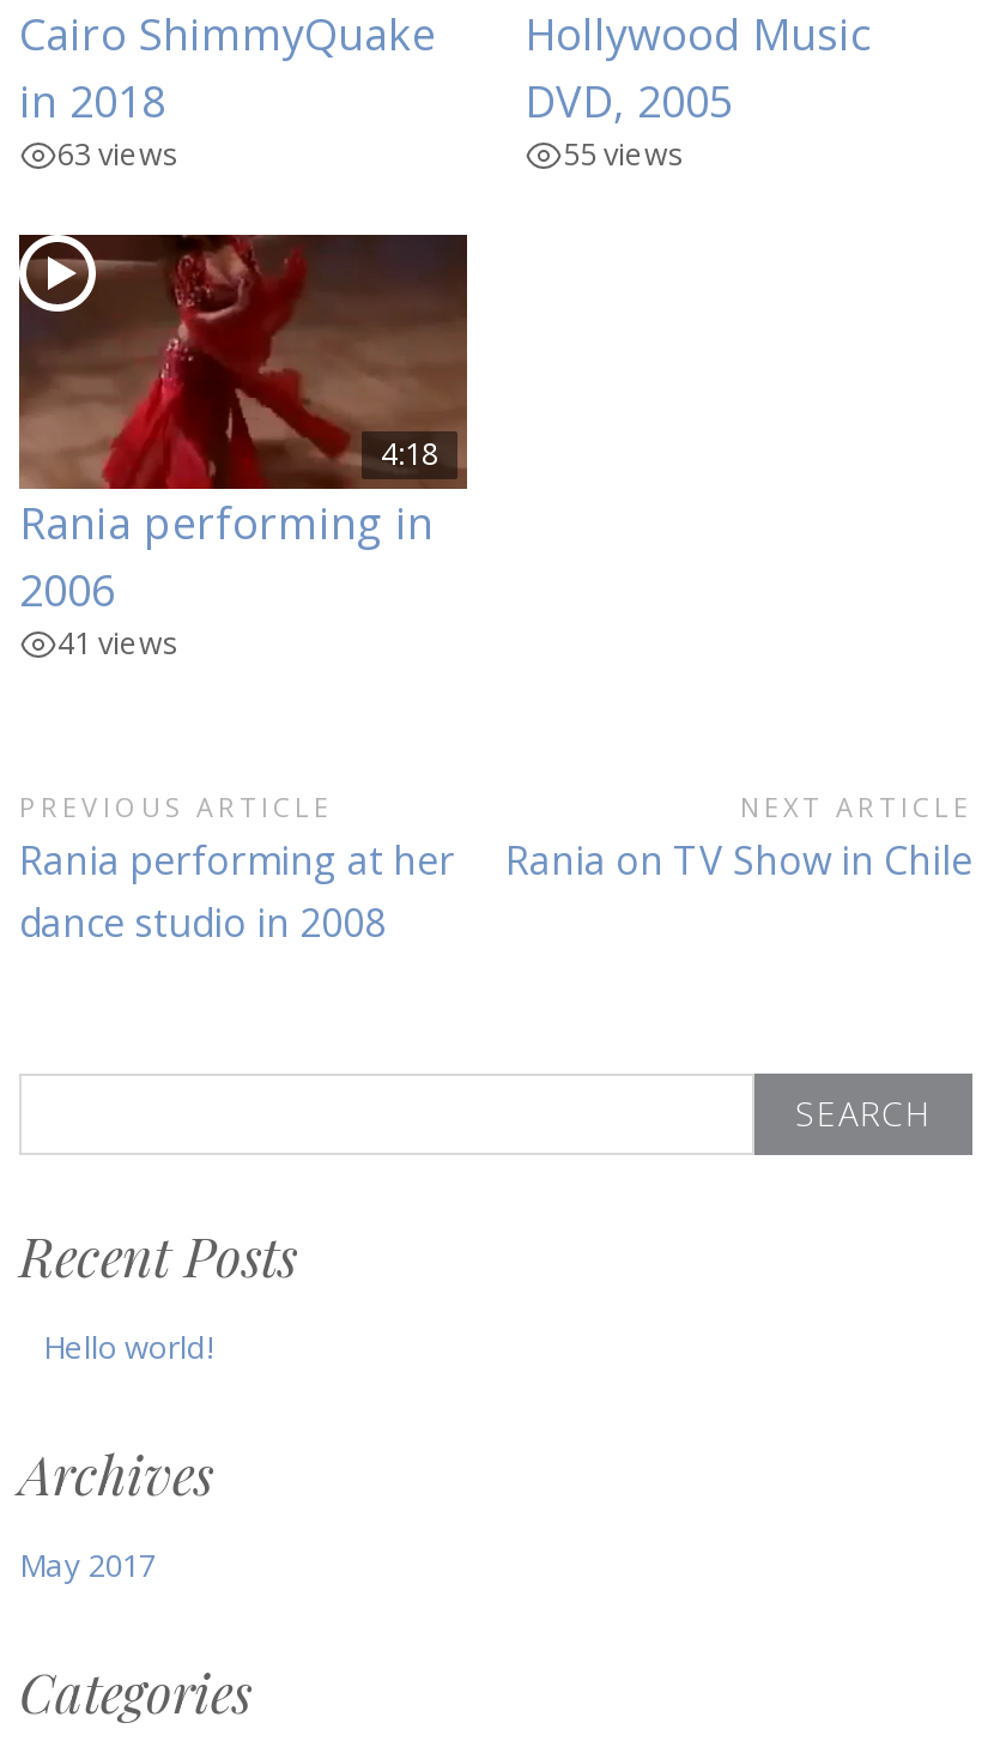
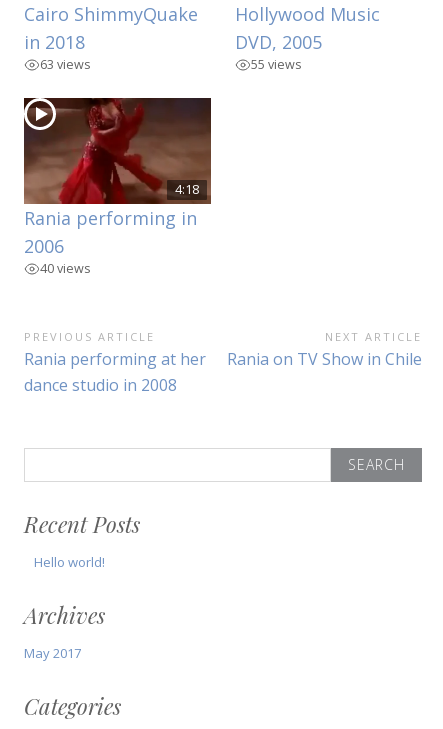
[57,622,180,663] 41 views -> [40,260,91,277] 40 views

